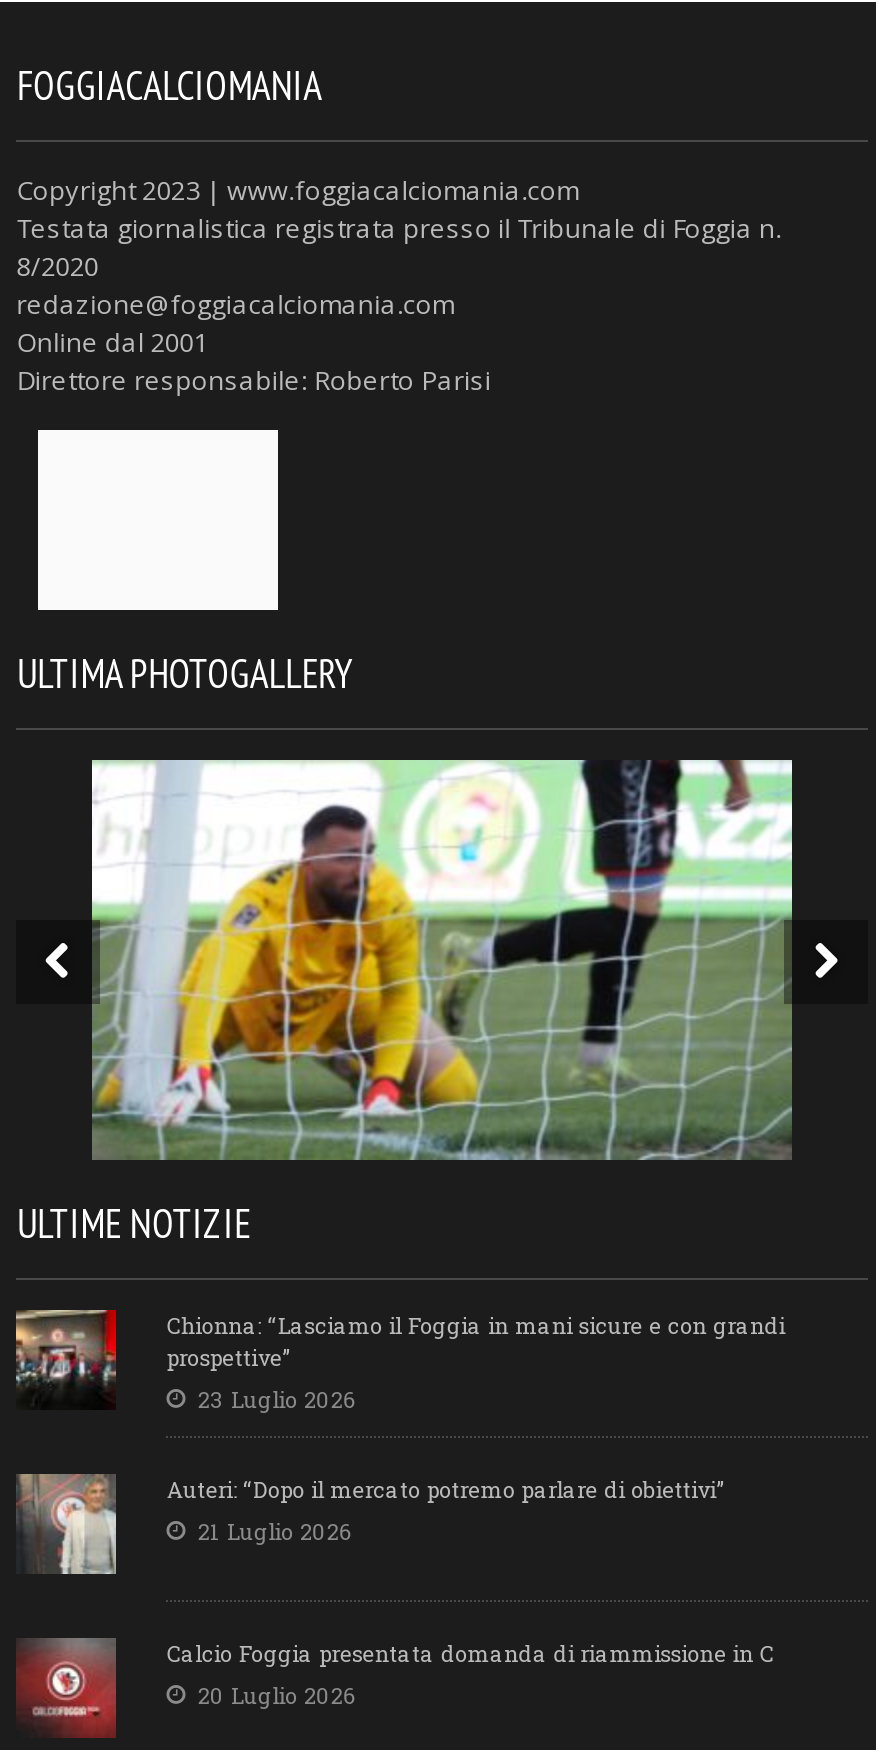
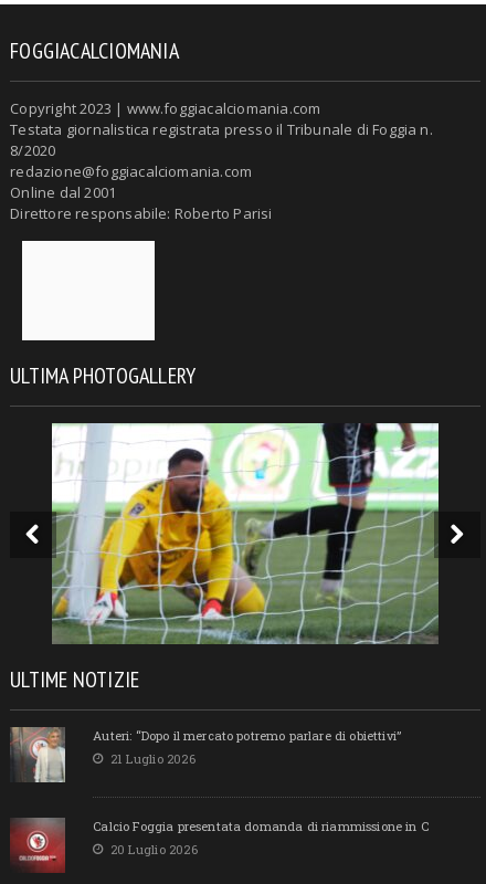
[14,1309,785,1414] [image] | Chionna: “Lasciamo il Foggia in mani sicure e con grandi | prospettive” | 23 Luglio 2026 -> none

